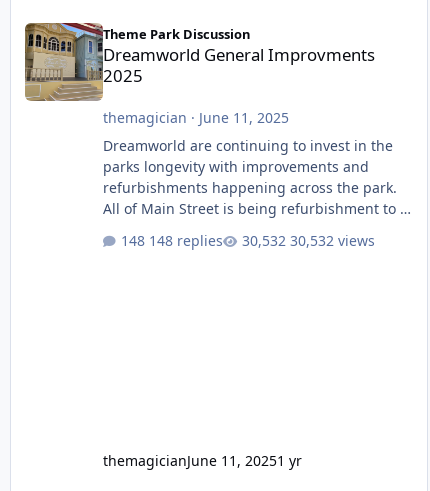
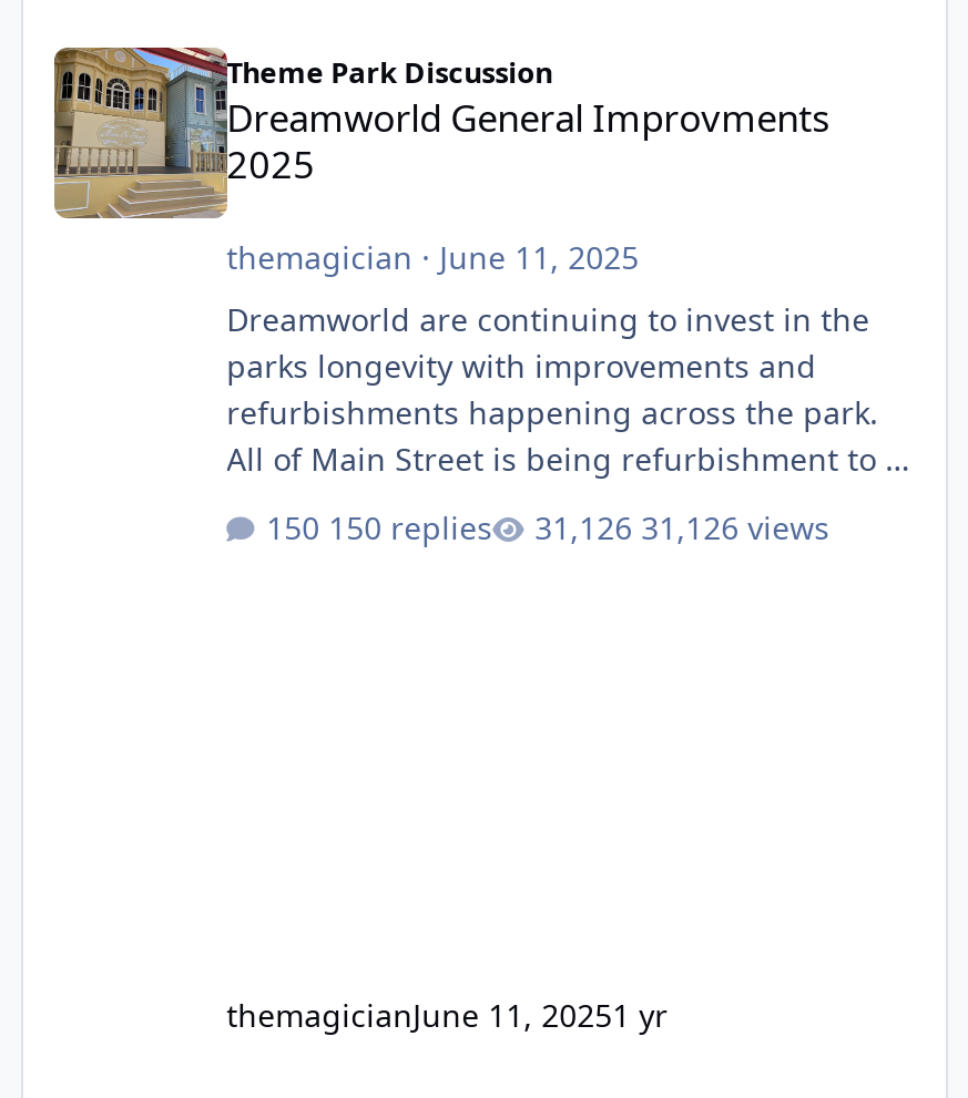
[149,231,223,250] 148 replies -> [328,507,493,549] 150 replies
[290,231,375,250] 30,532 views -> [641,507,830,549] 31,126 views

